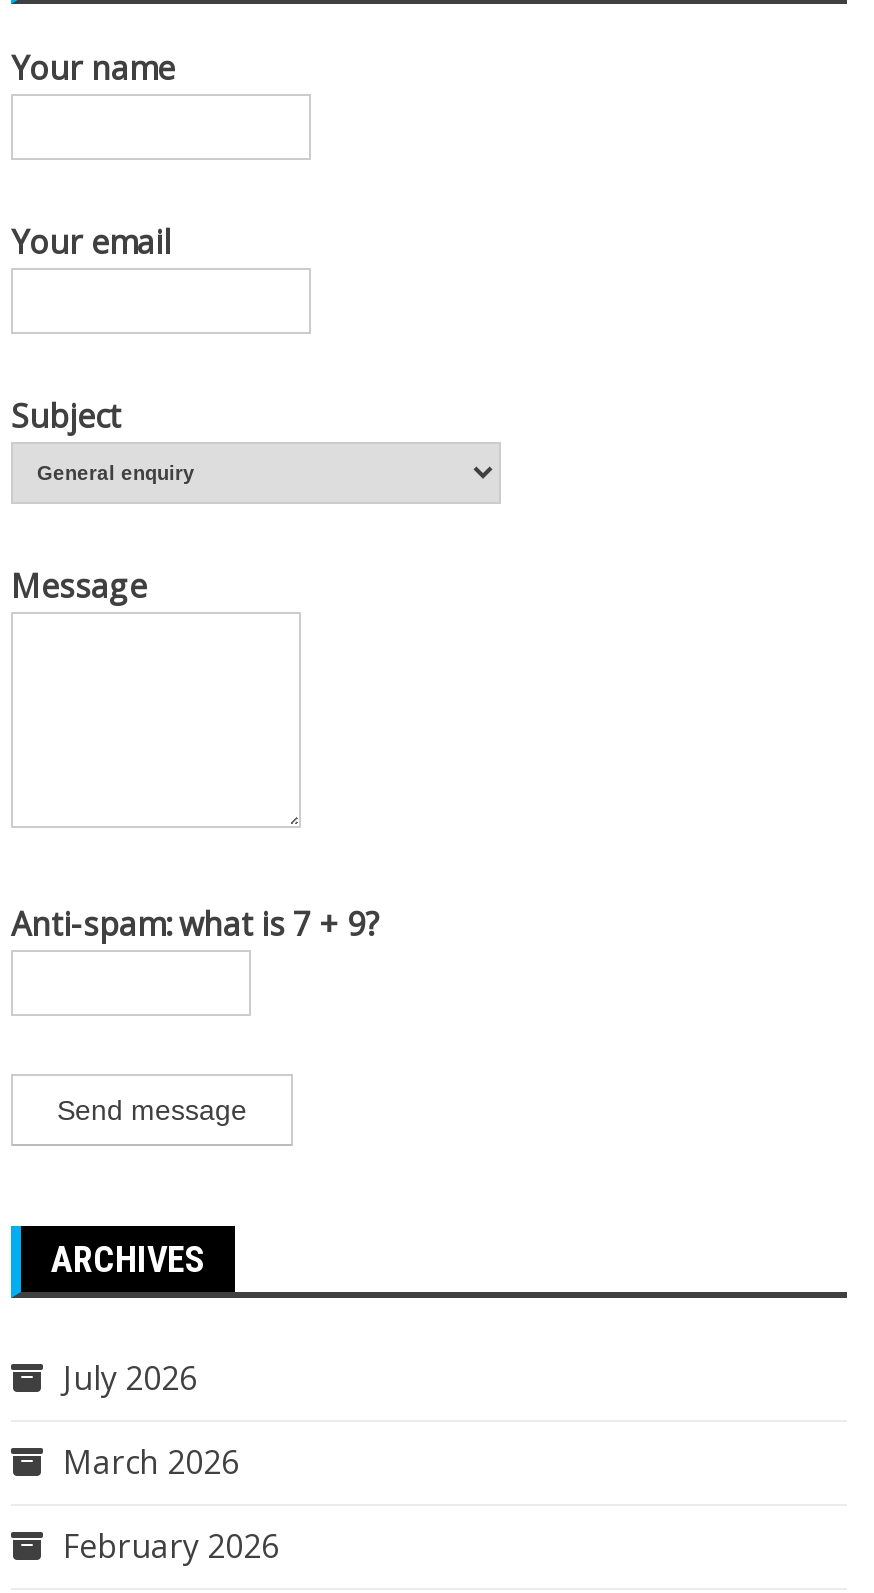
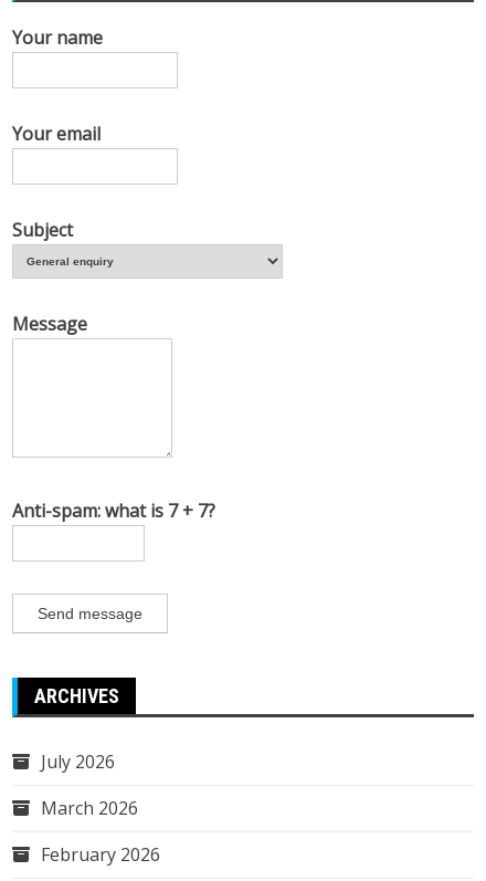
[11,902,379,946] Anti-spam: what is 7 + 9? -> [12,498,215,523] Anti-spam: what is 7 + 7?

